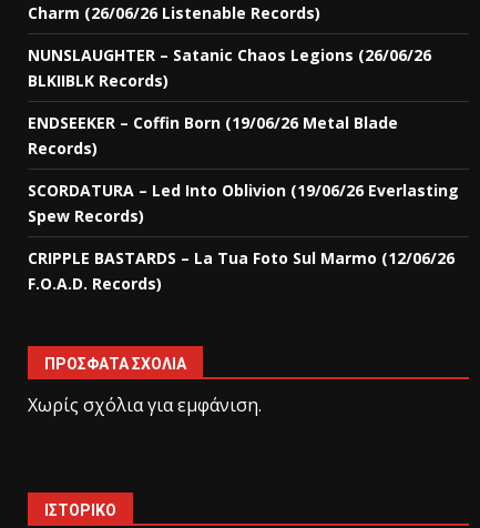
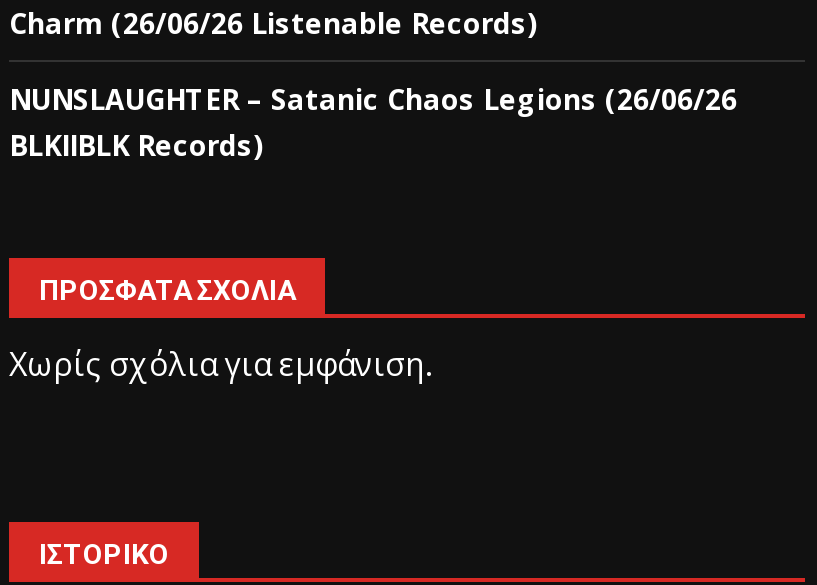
[28,112,459,294] ENDSEEKER – Coffin Born (19/06/26 Metal Blade | Records) | SCORDATURA – Led Into Oblivion (19/06/26 Everlasting | Spew Records) | CRIPPLE BASTARDS – La Tua Foto Sul Marmo (12/06/26 | F.O.A.D. Records) -> none

